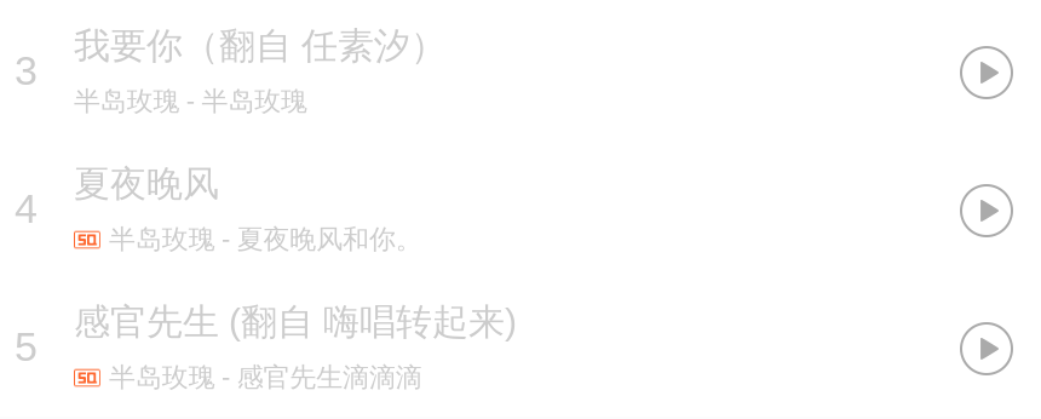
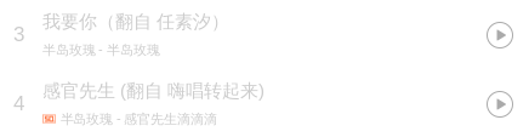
[15,163,422,372] 夏夜晚风 | 半岛玫瑰- 夏夜晚风和你。 | 5 -> none

